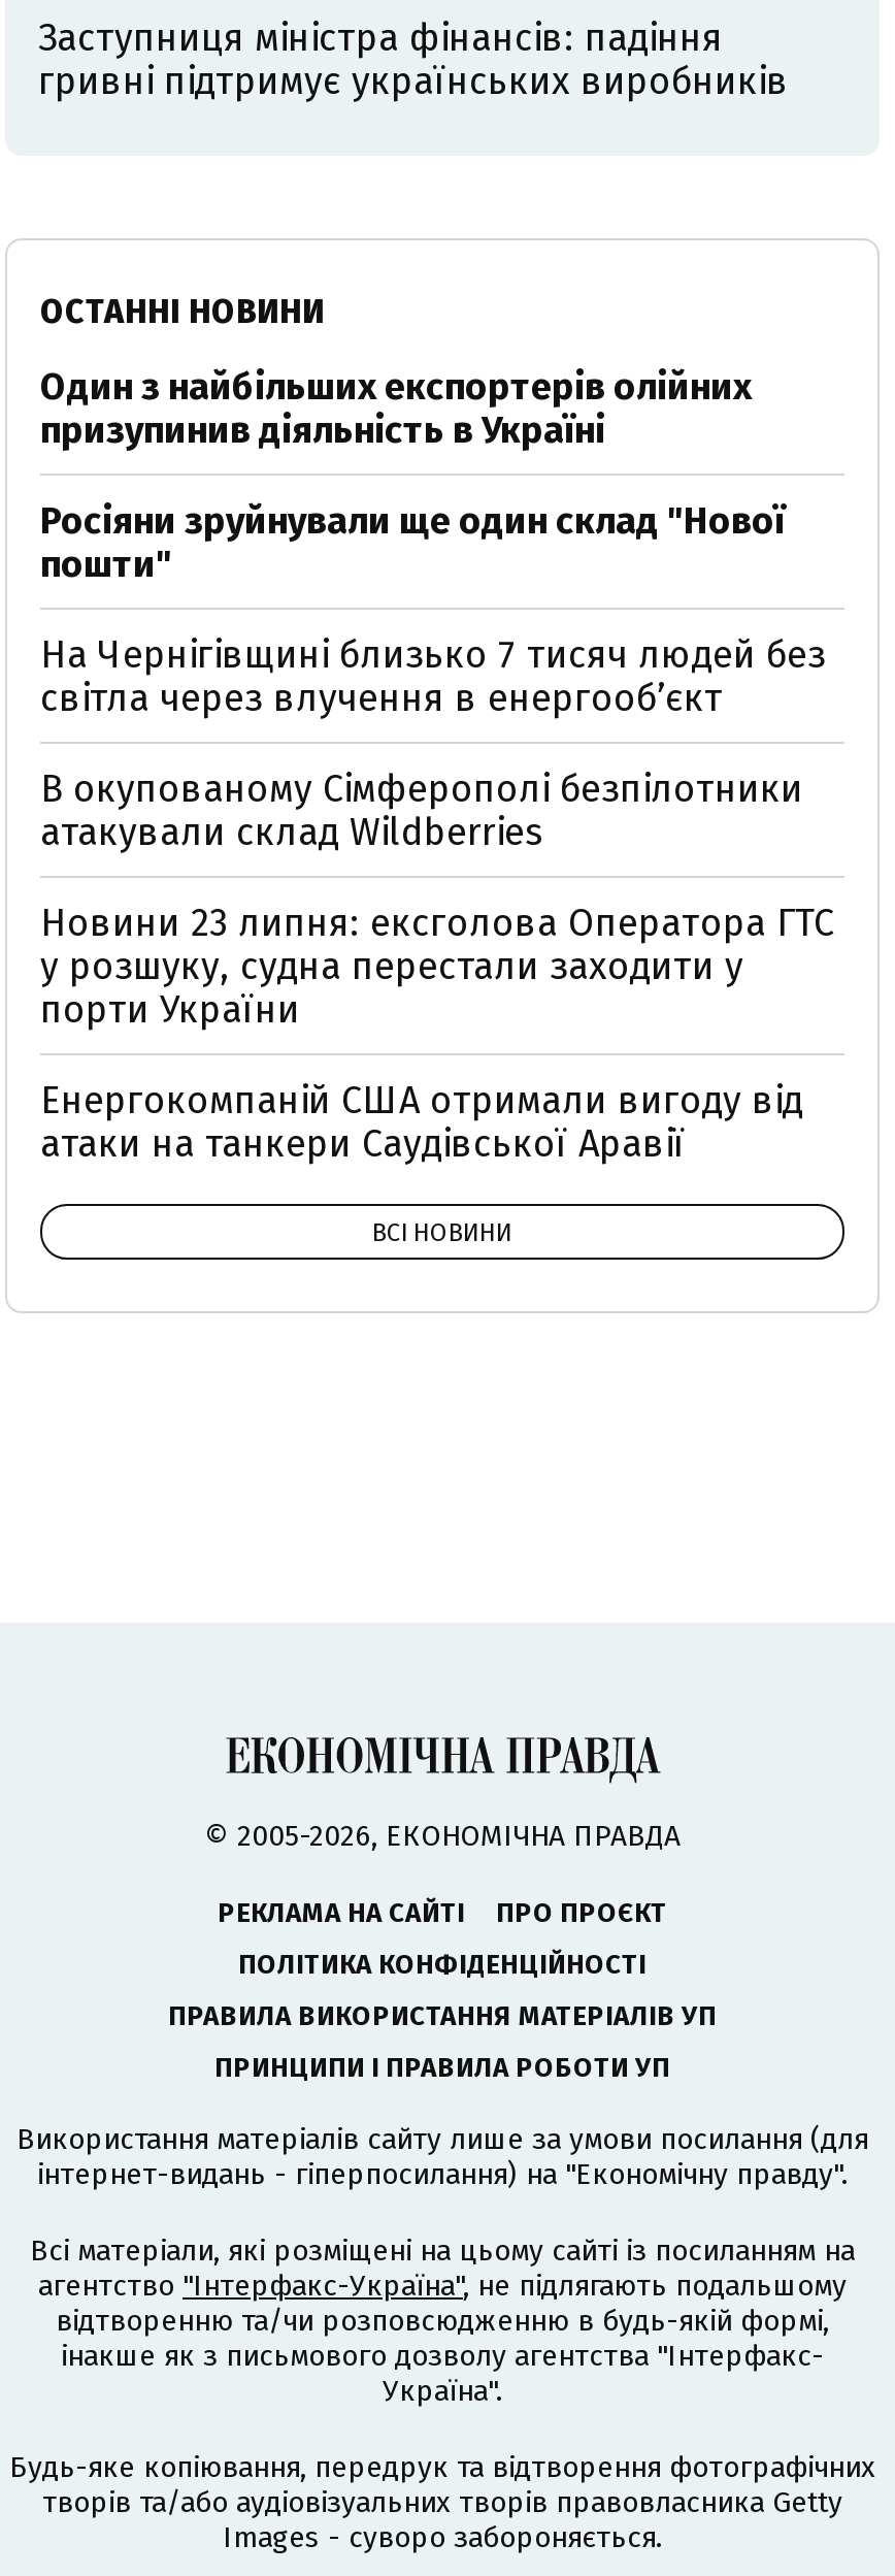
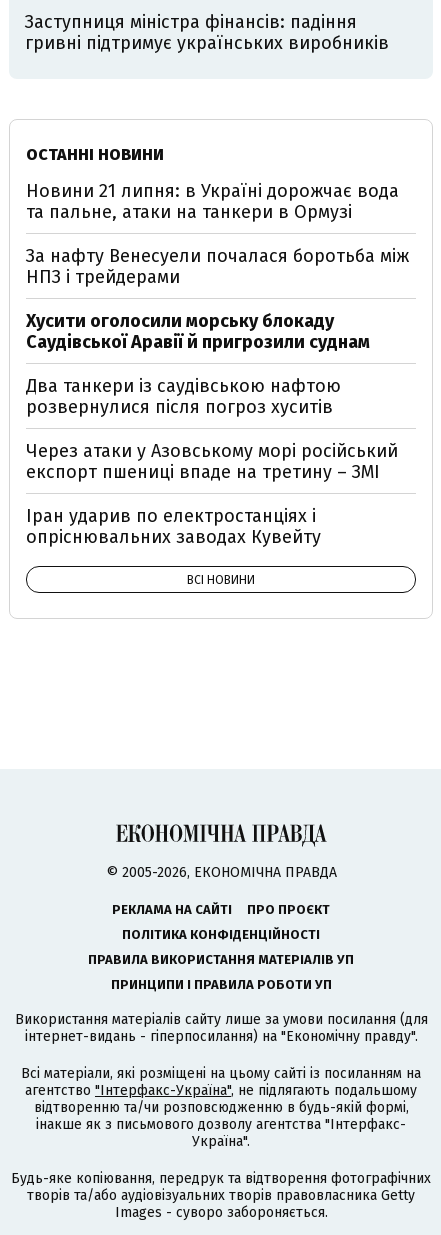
[40,364,752,453] Один з найбільших експортерів олійних | призупинив діяльність в Україні -> [26,180,399,223] Новини 21 липня: в Україні дорожчає вода | та пальне, атаки на танкери в Ормузі
[40,498,785,587] Росіяни зруйнували ще один склад "Нової | пошти" -> [26,245,409,288] За нафту Венесуели почалася боротьба між | НПЗ і трейдерами
[40,632,826,721] На Чернігівщині близько 7 тисяч людей без | світла через влучення в енергообʼєкт -> [26,310,370,353] Хусити оголосили морську блокаду | Саудівської Аравії й пригрозили суднам
[40,767,803,855] В окупованому Сімферополі безпілотники | атакували склад Wildberries -> [26,375,341,418] Два танкери із саудівською нафтою | розвернулися після погроз хуситів
[40,901,834,1033] Новини 23 липня: ексголова Оператора ГТС | у розшуку, судна перестали заходити у | порти України -> [26,440,398,483] Через атаки у Азовському морі російський | експорт пшениці впаде на третину – ЗМІ
[40,1078,803,1167] Енергокомпаній США отримали вигоду від | атаки на танкери Саудівської Аравії -> [26,505,321,548] Іран ударив по електростанціях і | опріснювальних заводах Кувейту

